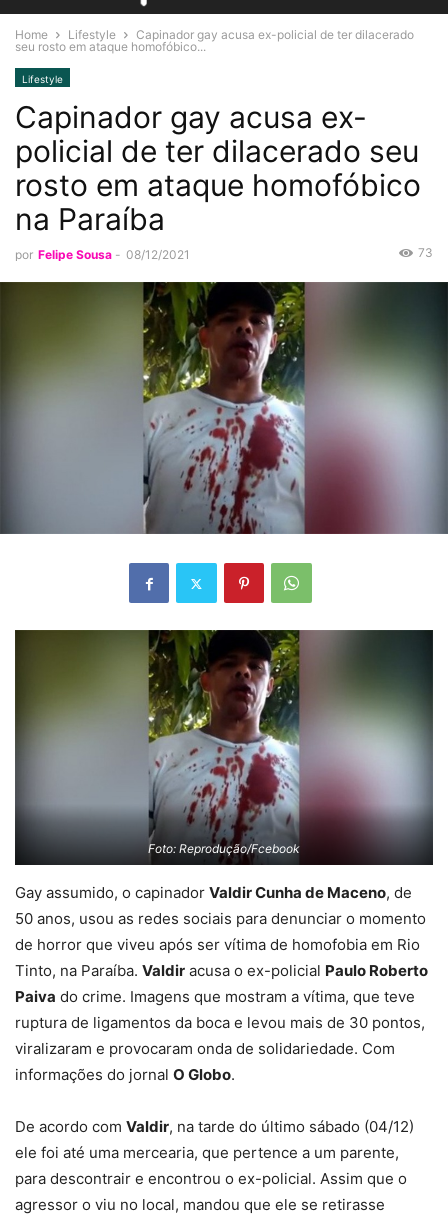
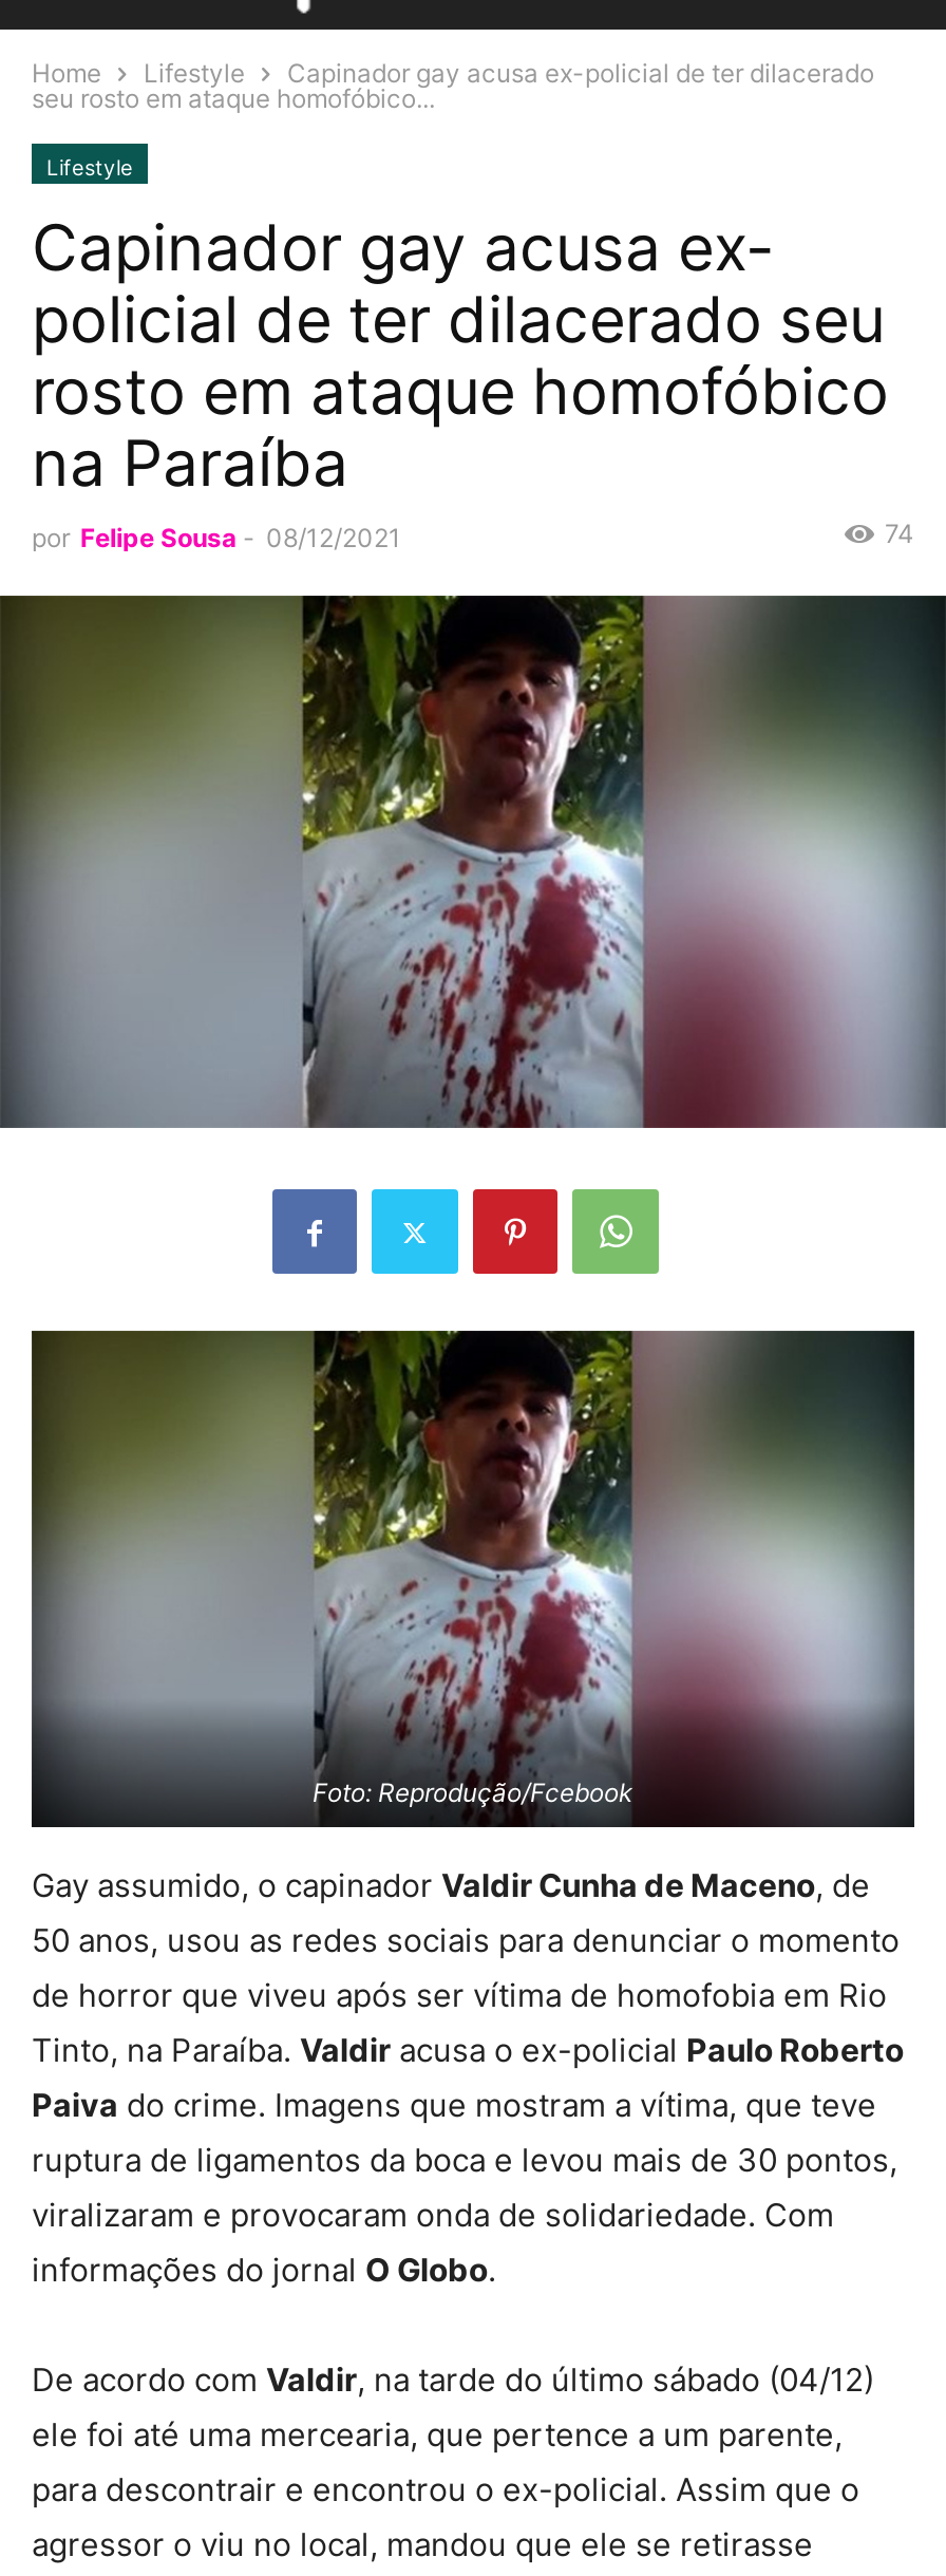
[418,245,433,260] 73 -> [885,518,914,549] 74

